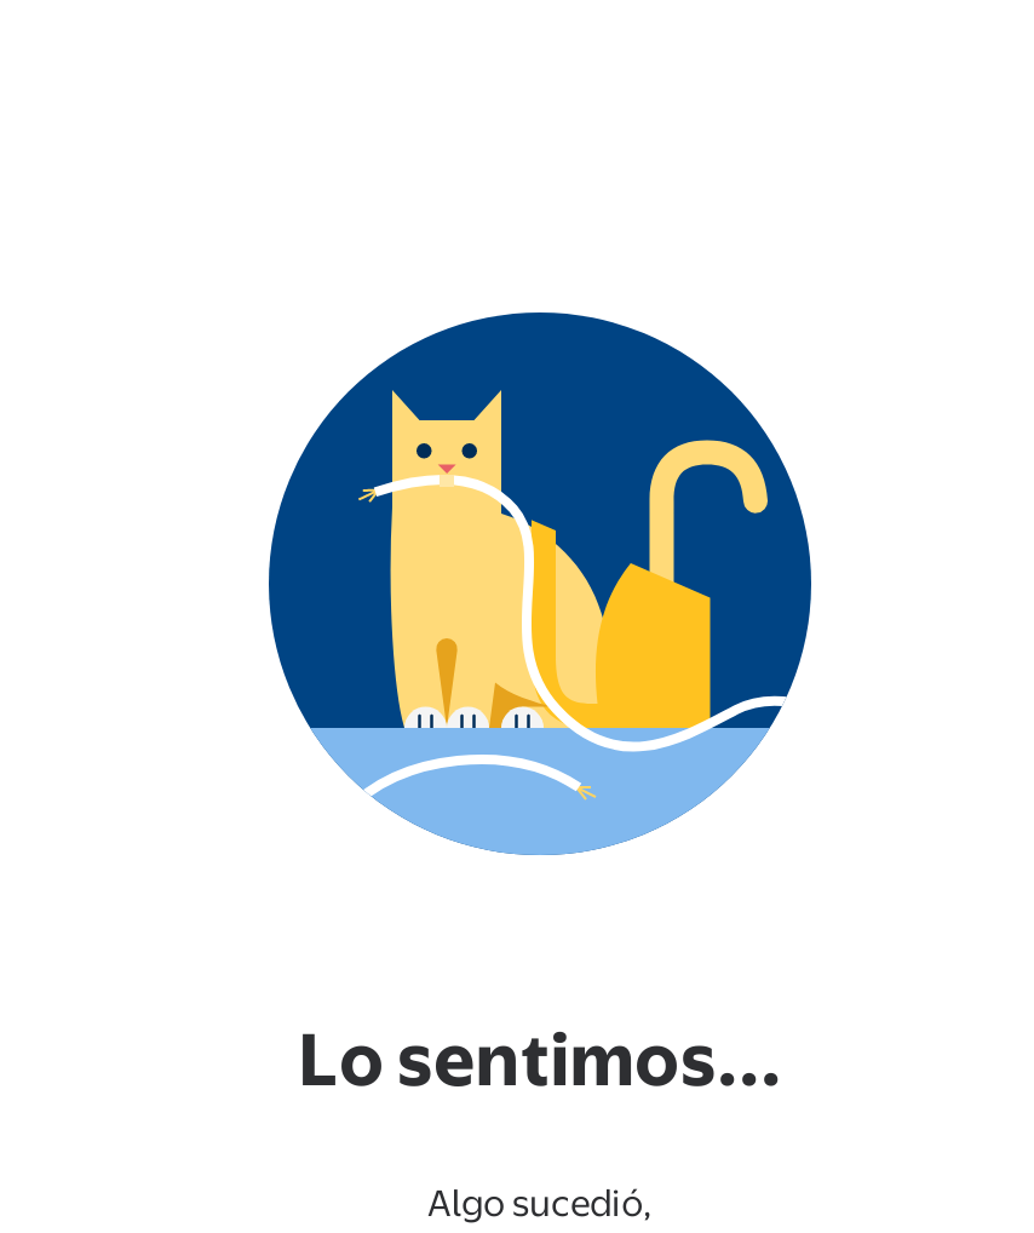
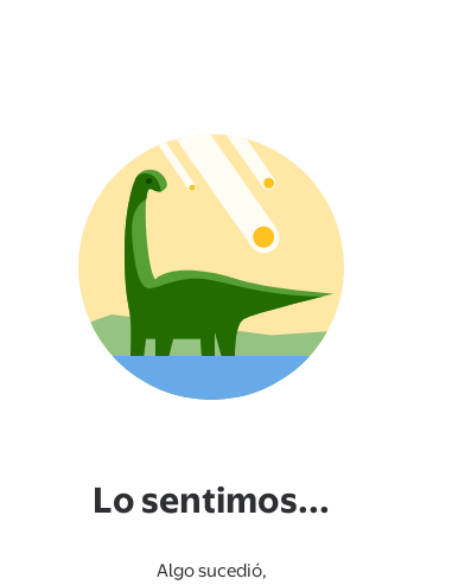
[266,310,814,802] [image] -> [78,134,344,373] [image]

